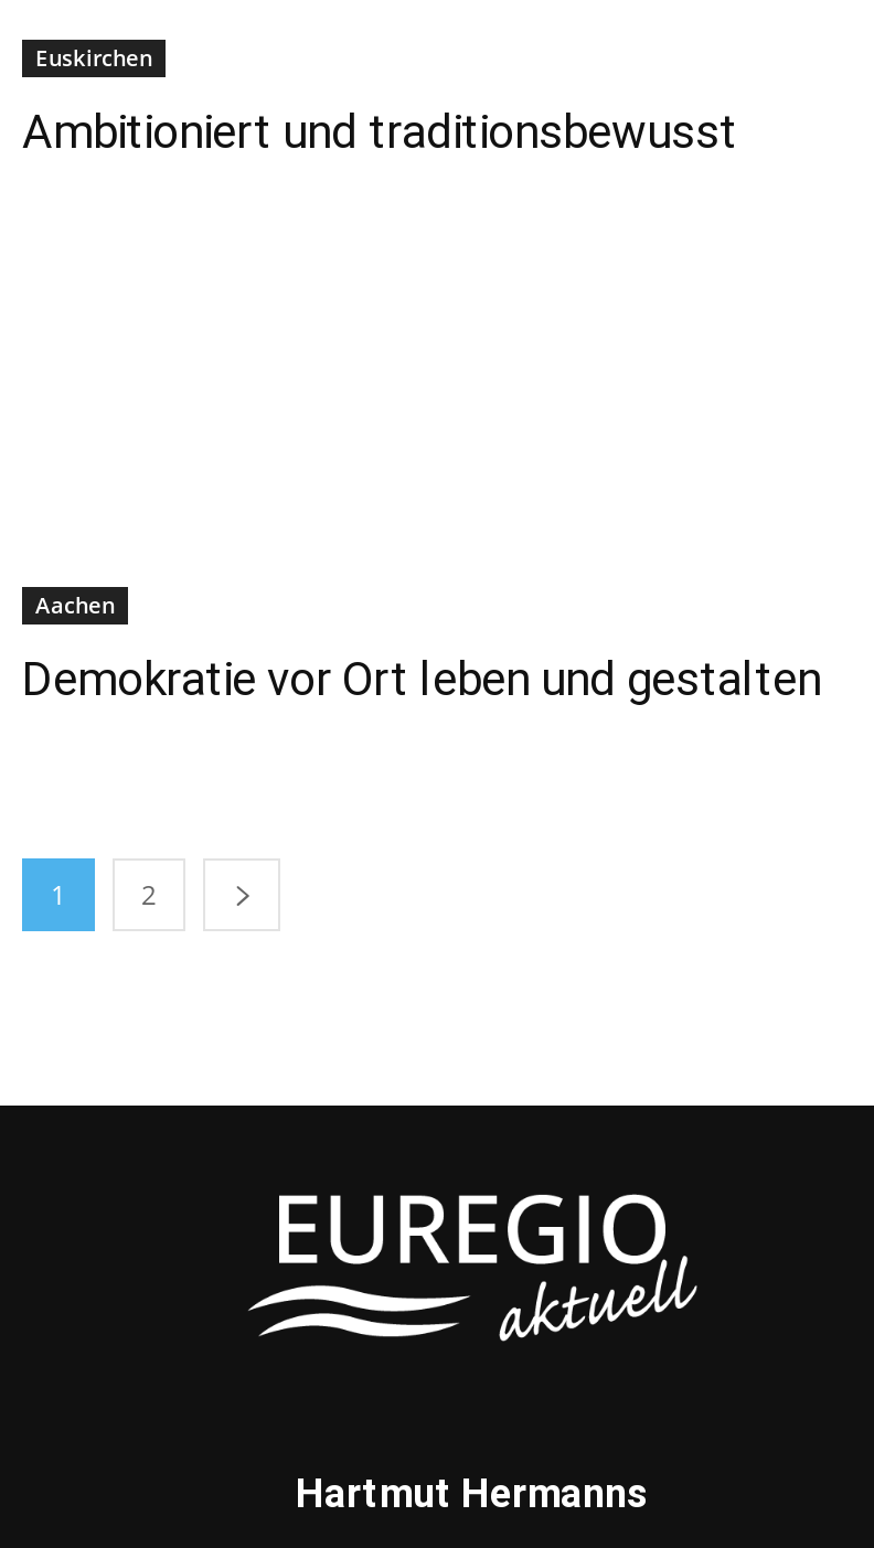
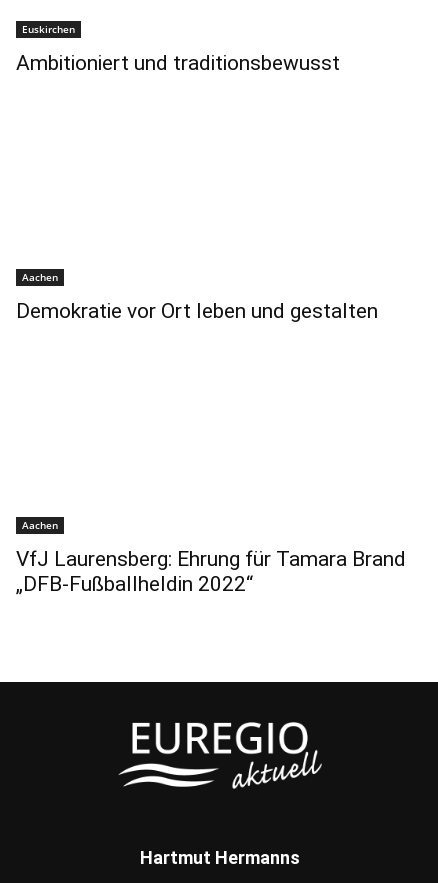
[51,876,157,914] 1 | 2 -> [16,518,406,596] Aachen | VfJ Laurensberg: Ehrung für Tamara Brand | „DFB-Fußballheldin 2022“

